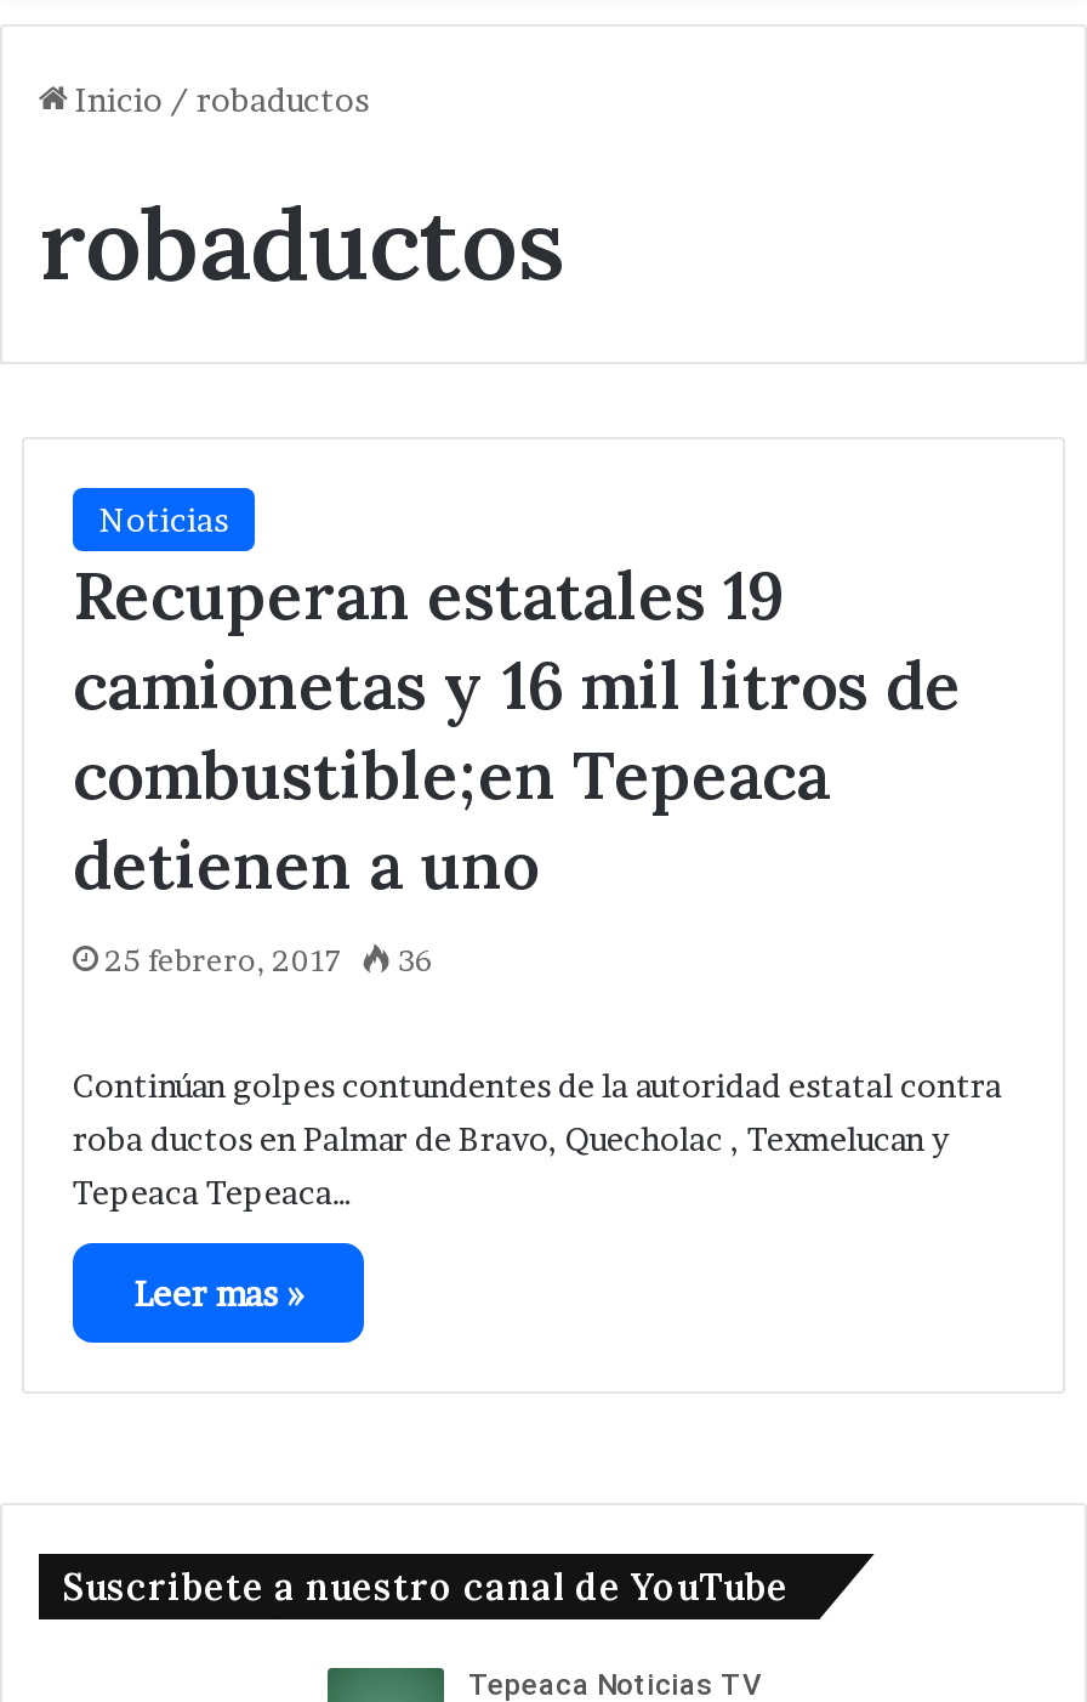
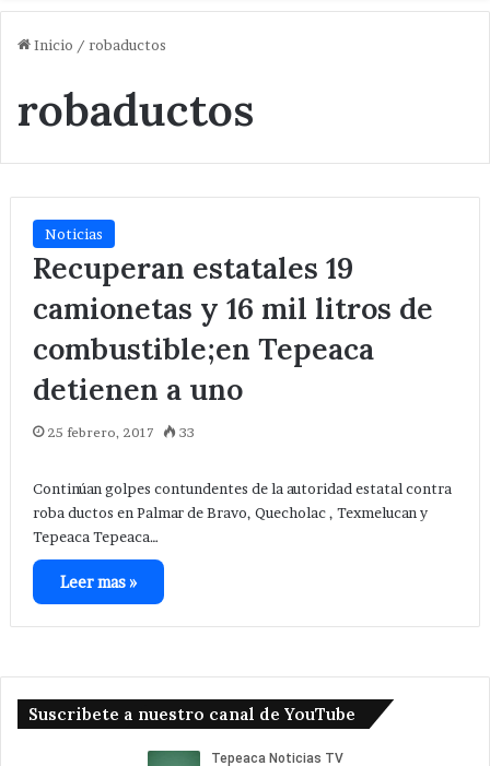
[104,943,434,980] 25 febrero, 2017 36 -> [47,425,195,441] 25 febrero, 2017 33

